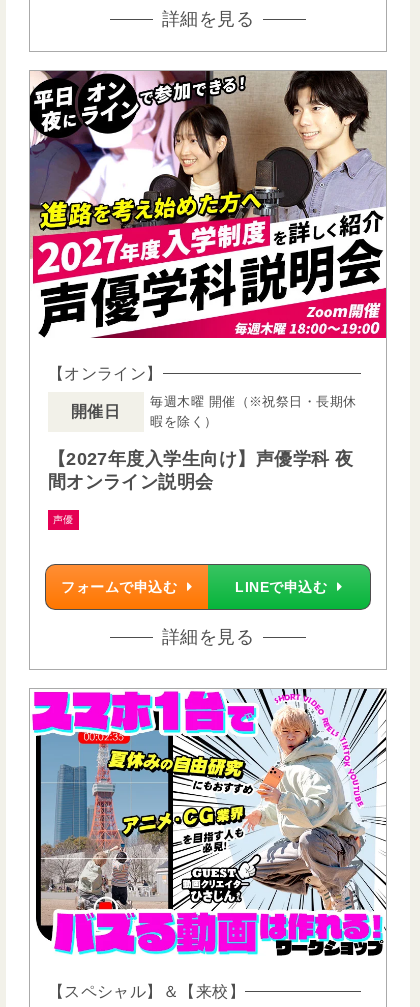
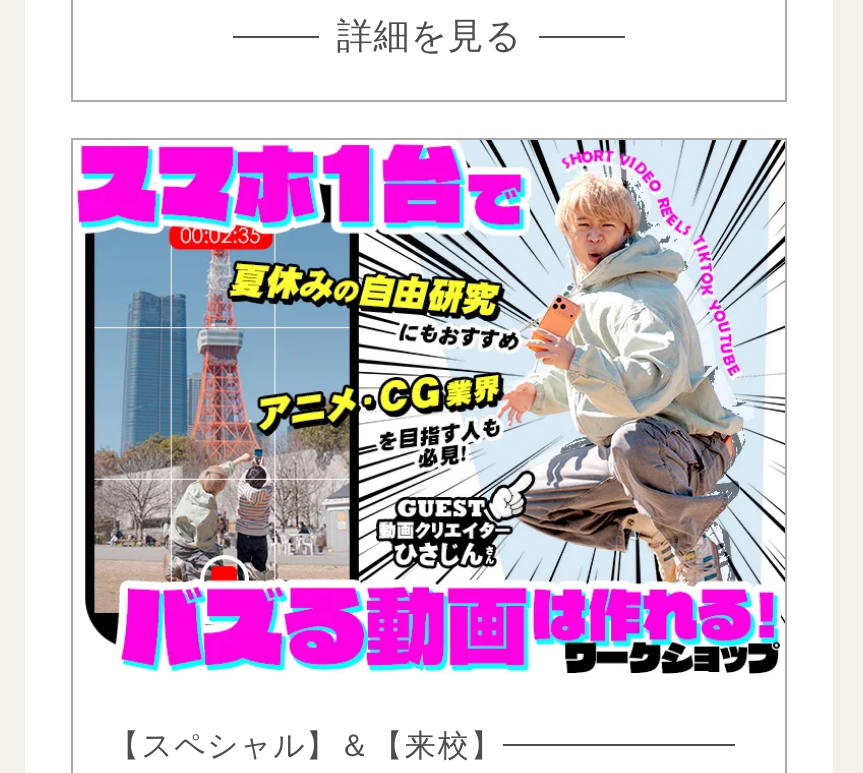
[29,70,387,420] [image] | 【オンライン】 | 開催日 -> none
[48,394,357,525] 毎週木曜 開催（※祝祭日・長期休 | 暇を除く） | 【2027年度入学生向け】声優学科 夜 | 間オンライン説明会 | 声優 -> none
[61,579,327,647] フォームで申込む | LINEで申込む | 詳細を見る -> none

